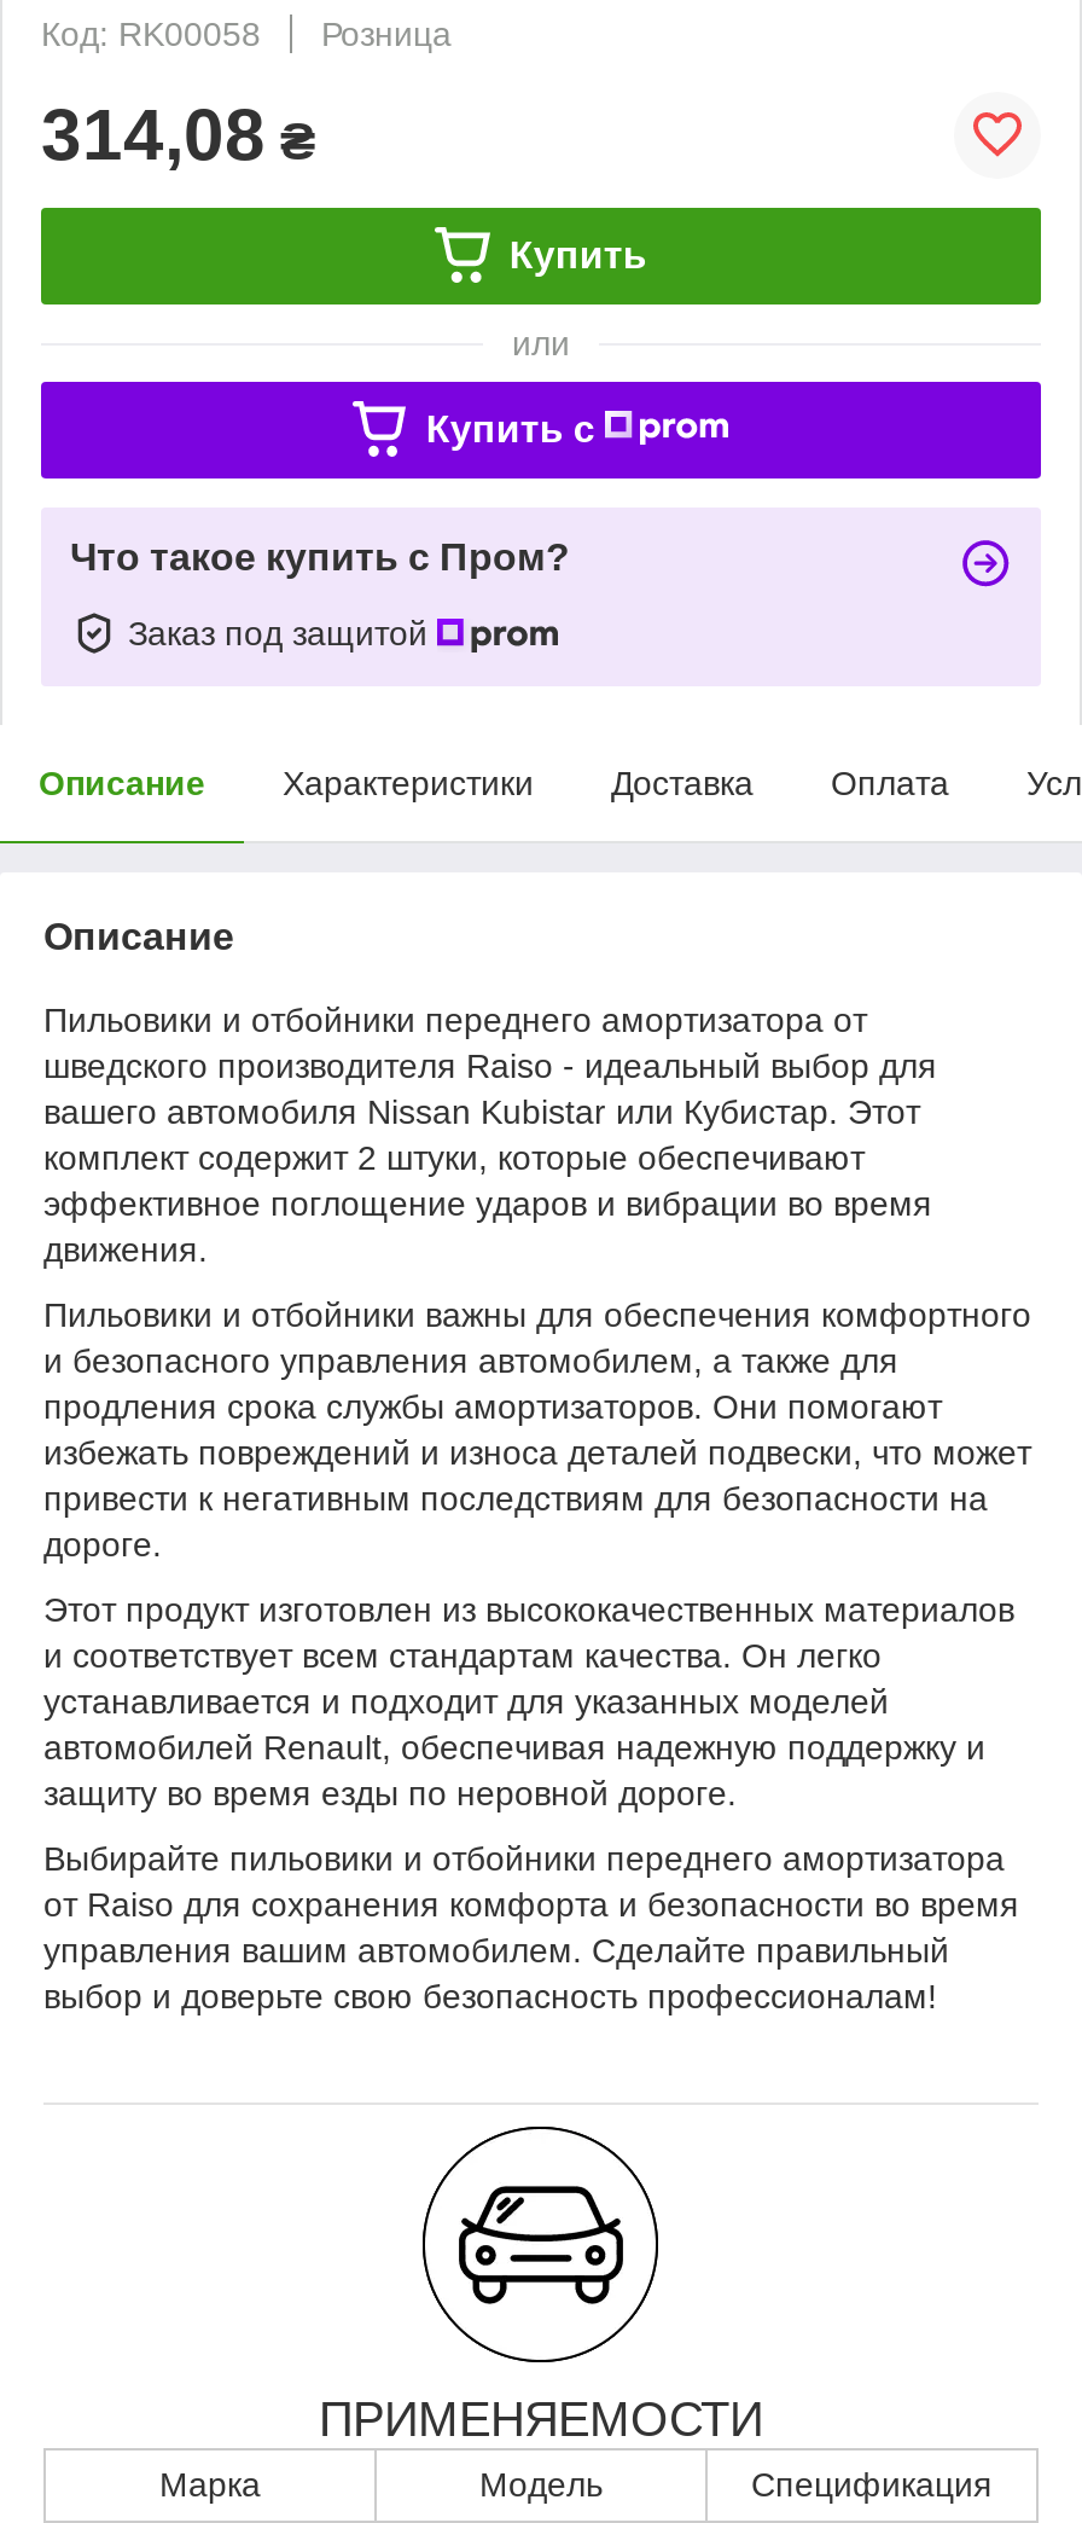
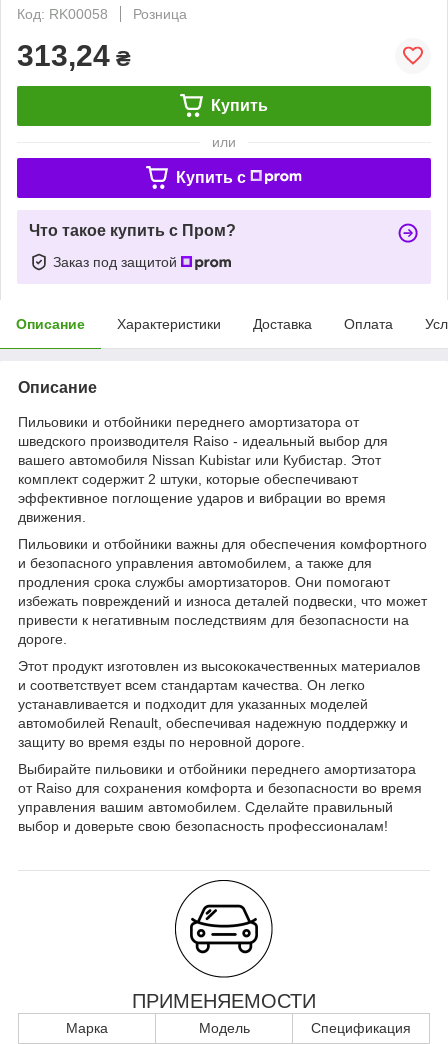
[41,94,316,174] 314,08 ₴ -> [17,39,131,72] 313,24 ₴

